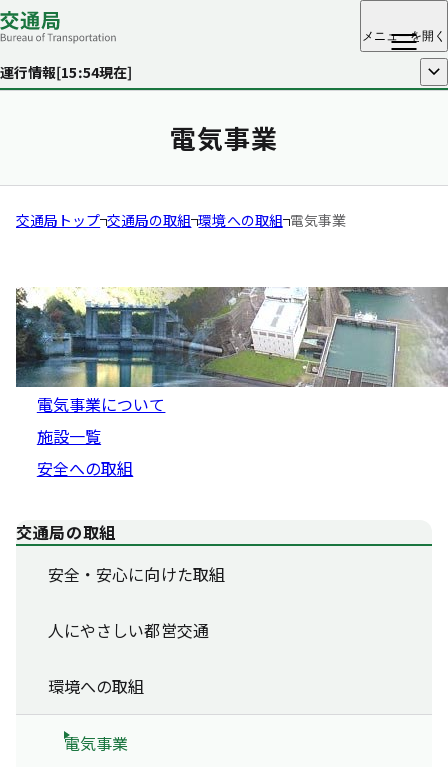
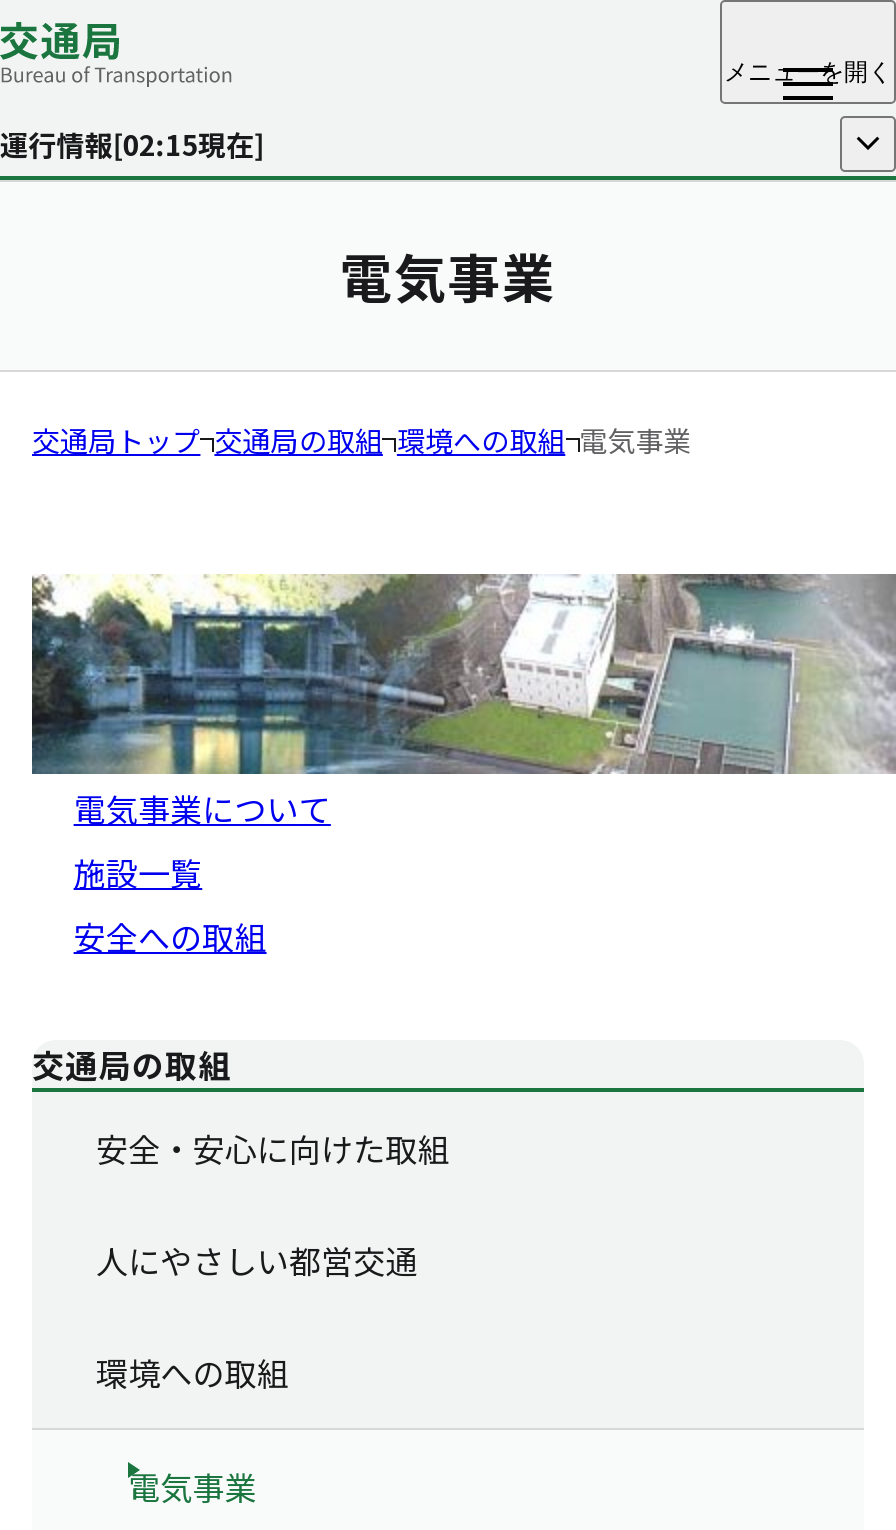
[0,61,132,81] 運行情報[15:54現在] -> [0,123,264,163] 運行情報[02:15現在]

